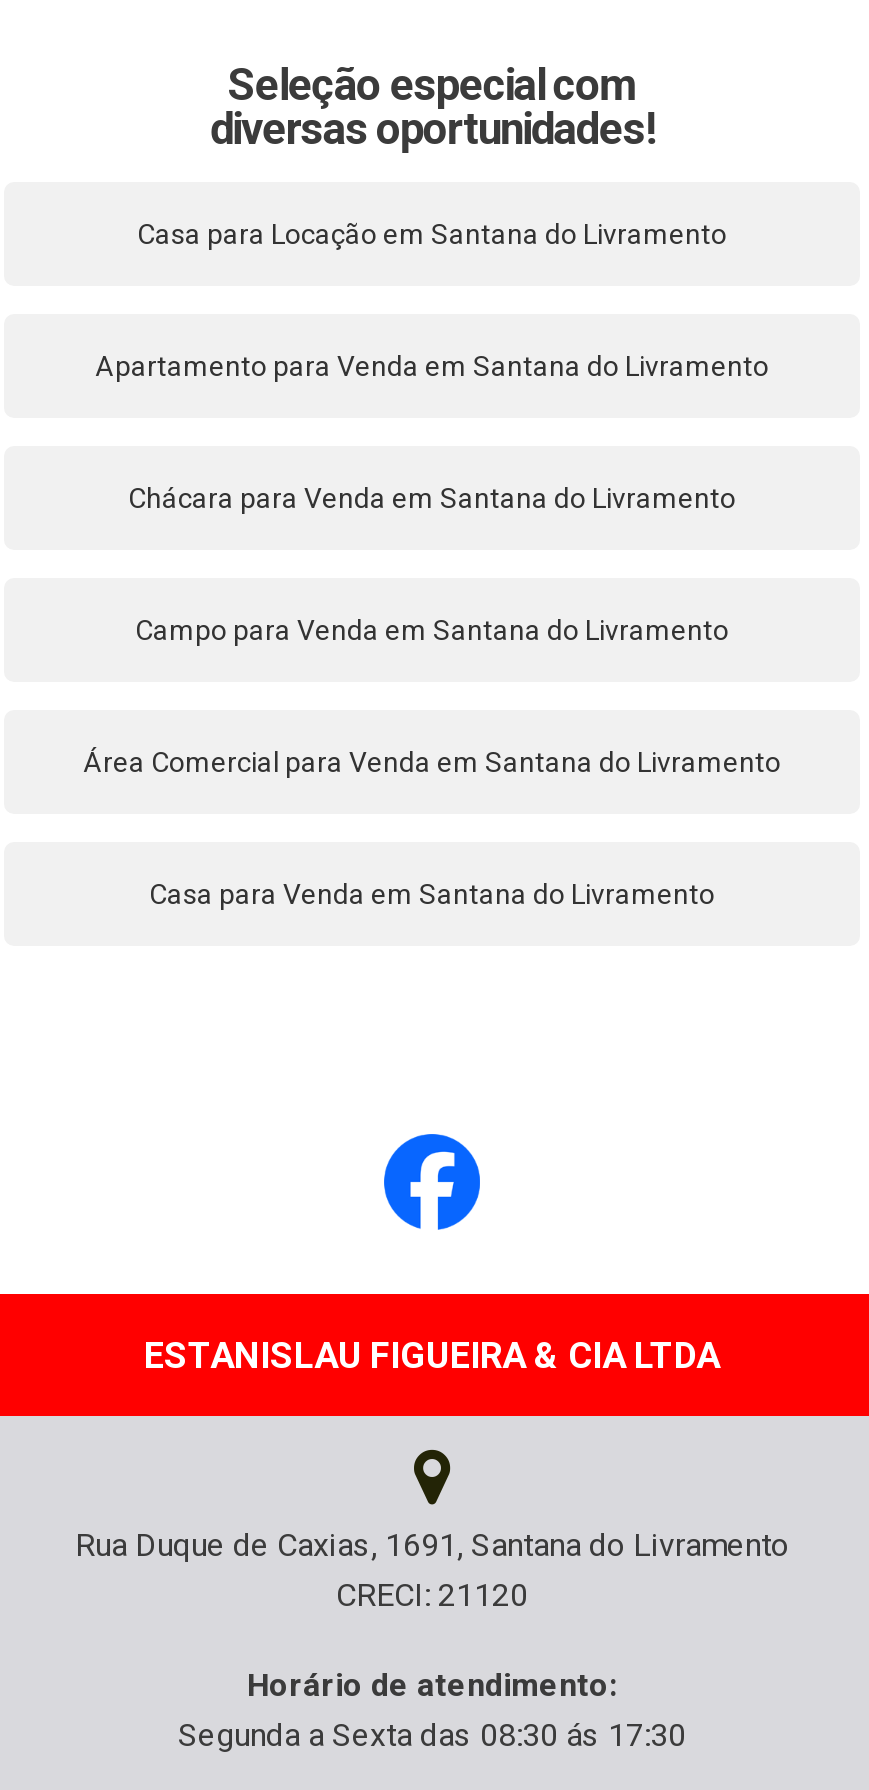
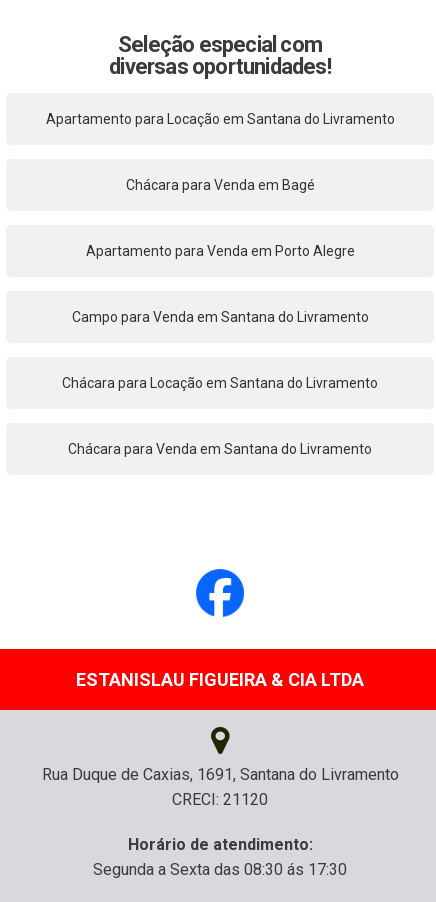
none -> [85,243,354,259] Apartamento para Venda em Porto Alegre
[137,217,727,249] Casa para Locação em Santana do Livramento -> [45,111,394,127] Apartamento para Locação em Santana do Livramento
[95,349,769,381] Apartamento para Venda em Santana do Livramento -> [125,177,314,193] Chácara para Venda em Bagé
moved [128,481,736,513] -> [68,441,372,457]: Chácara para Venda em Santana do Livramento
[83,745,781,777] Área Comercial para Venda em Santana do Livramento -> [62,375,378,391] Chácara para Locação em Santana do Livramento
[149,877,715,909] Casa para Venda em Santana do Livramento -> none

